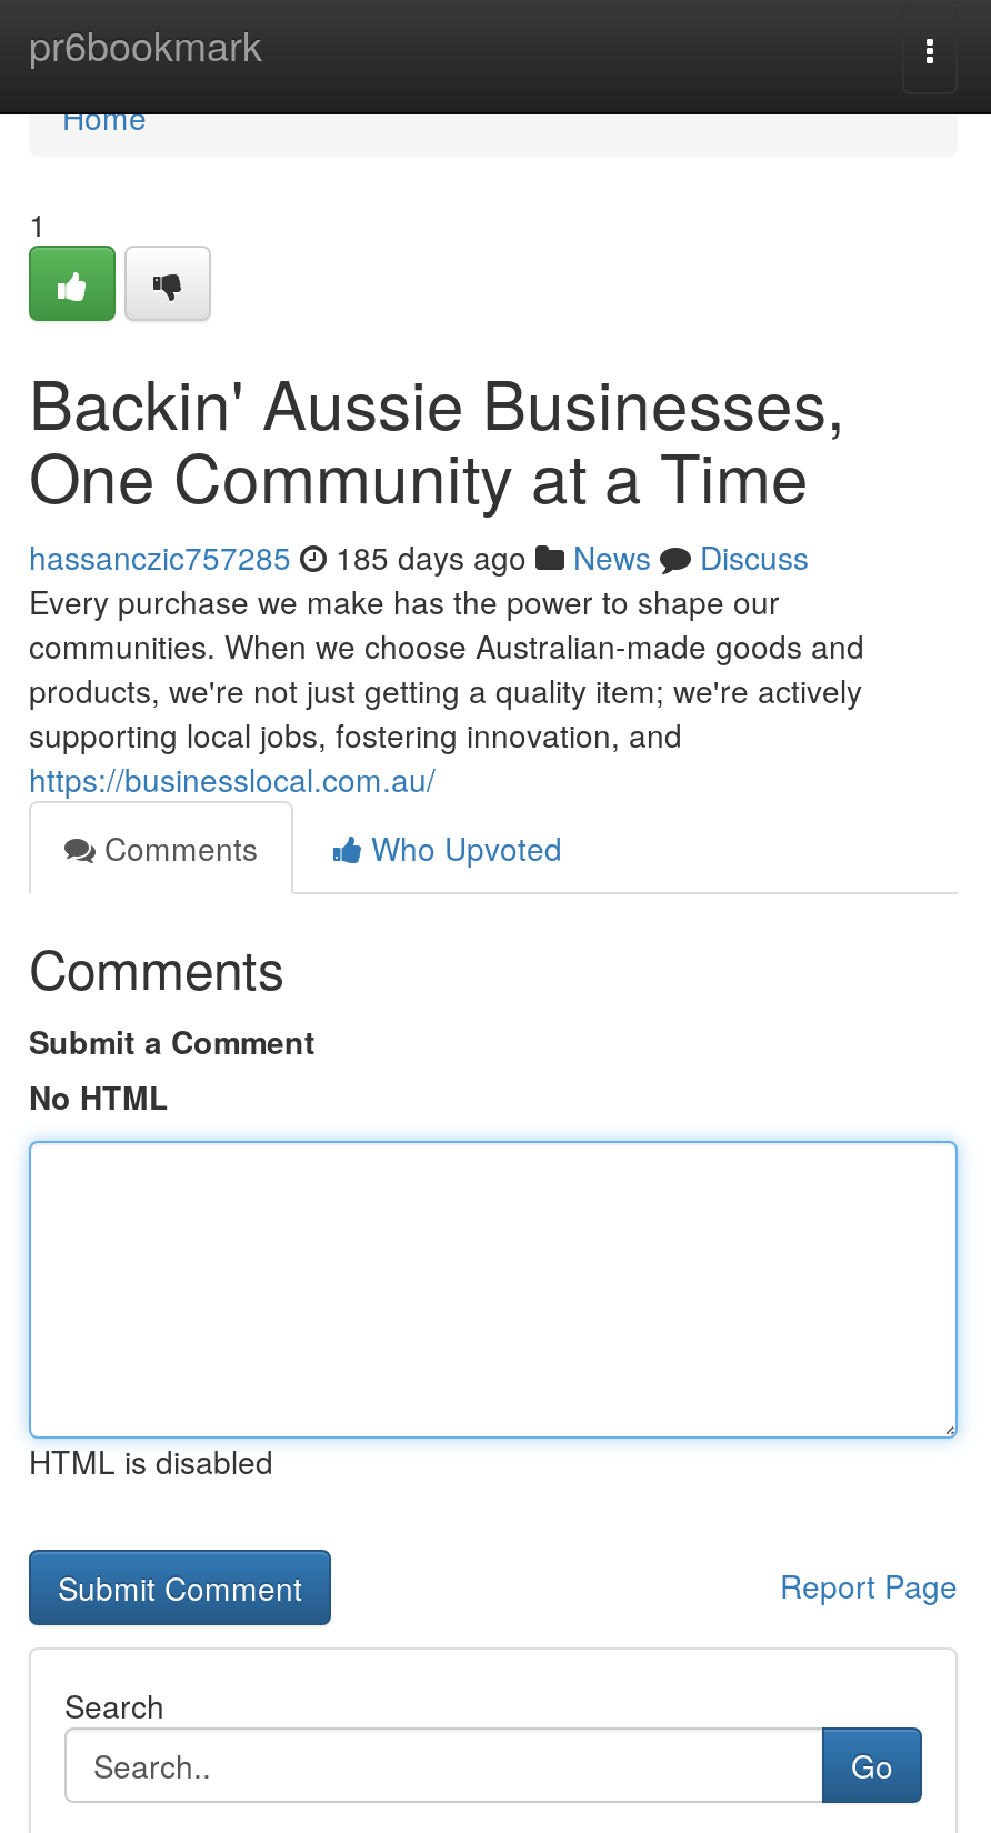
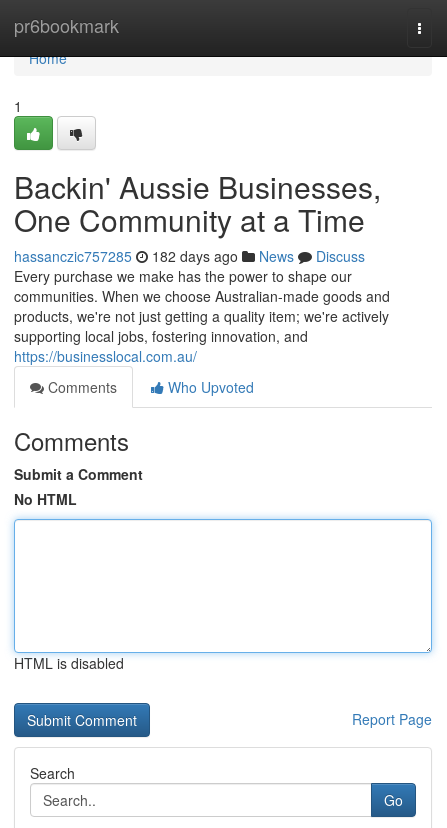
[29,534,809,579] hassanczic757285 185 days ago News Discuss -> [14,246,365,266] hassanczic757285 182 days ago News Discuss

